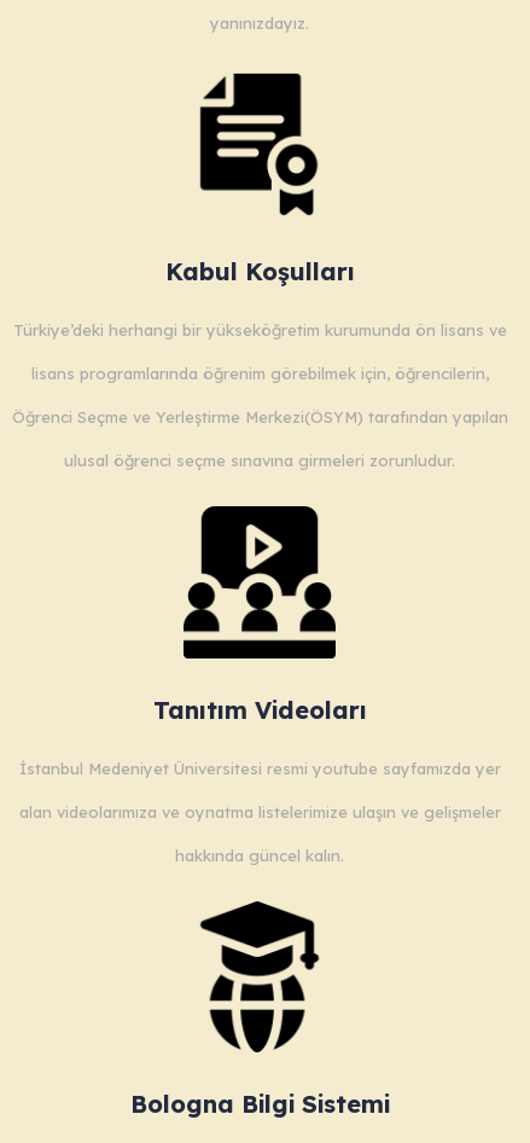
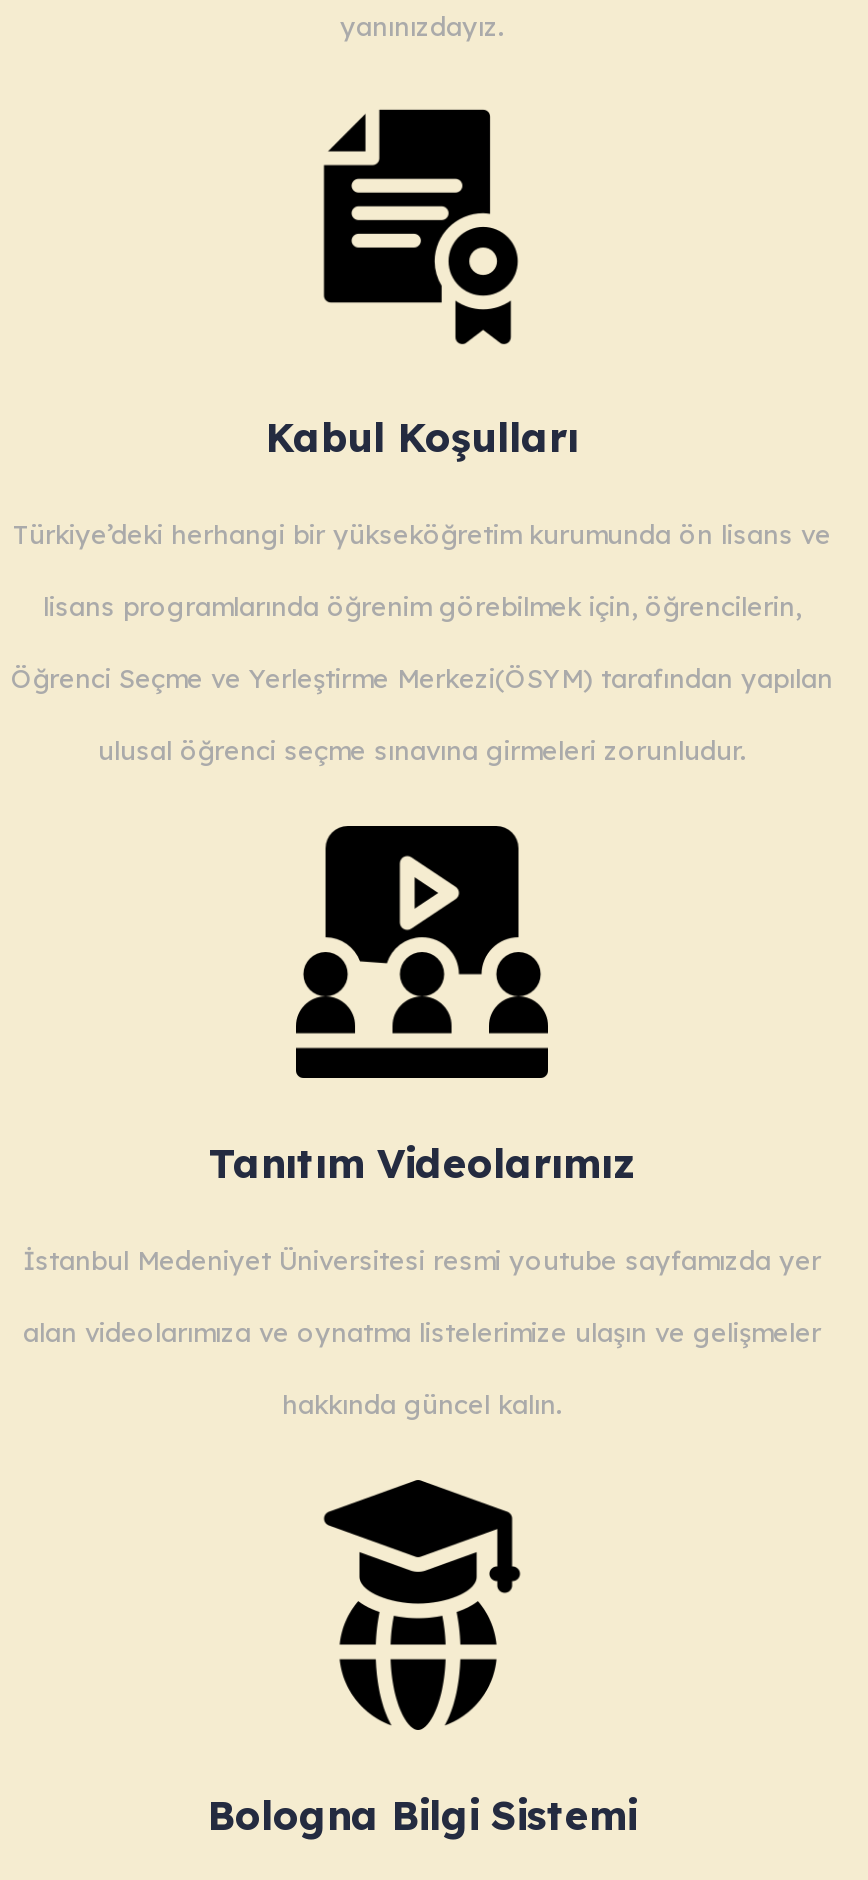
[153,694,366,724] Tanıtım Videoları -> [209,1137,635,1187] Tanıtım Videolarımız

